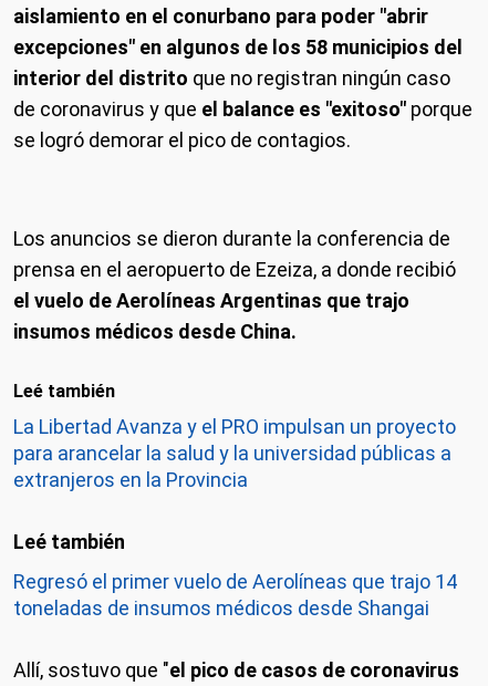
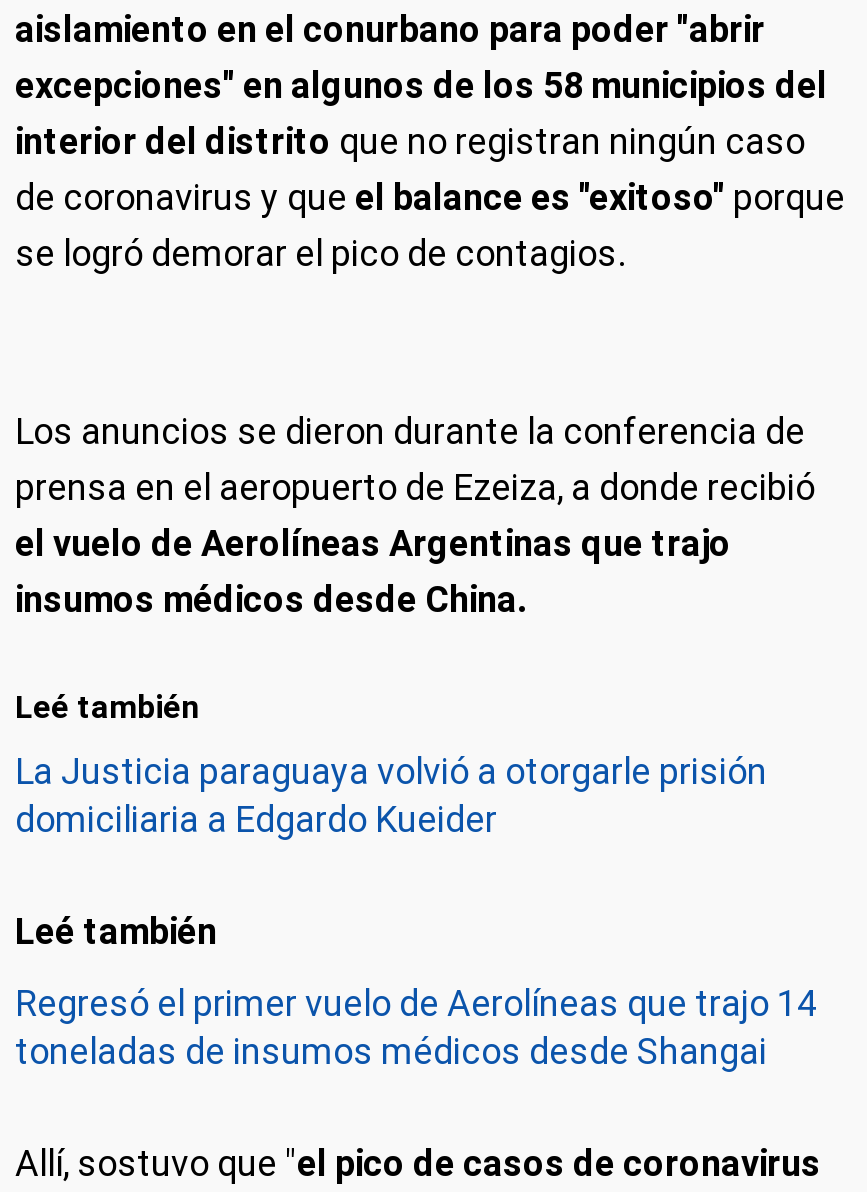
[13,415,456,491] La Libertad Avanza y el PRO impulsan un proyecto | para arancelar la salud y la universidad públicas a | extranjeros en la Provincia -> [15,750,767,840] La Justicia paraguaya volvió a otorgarle prisión | domiciliaria a Edgardo Kueider

